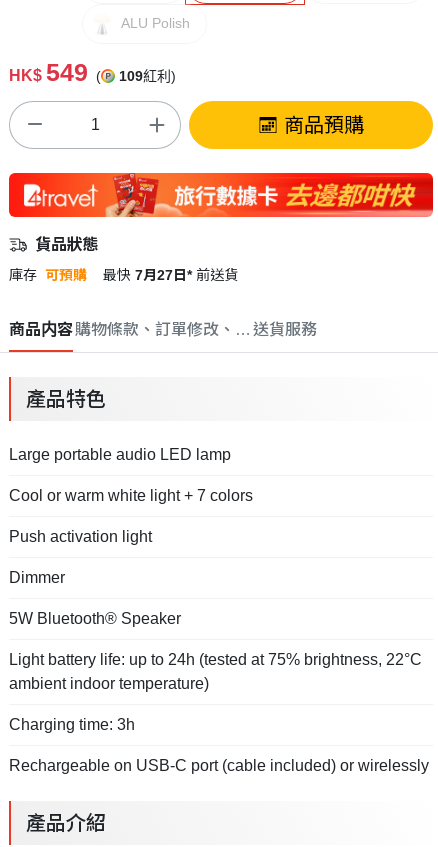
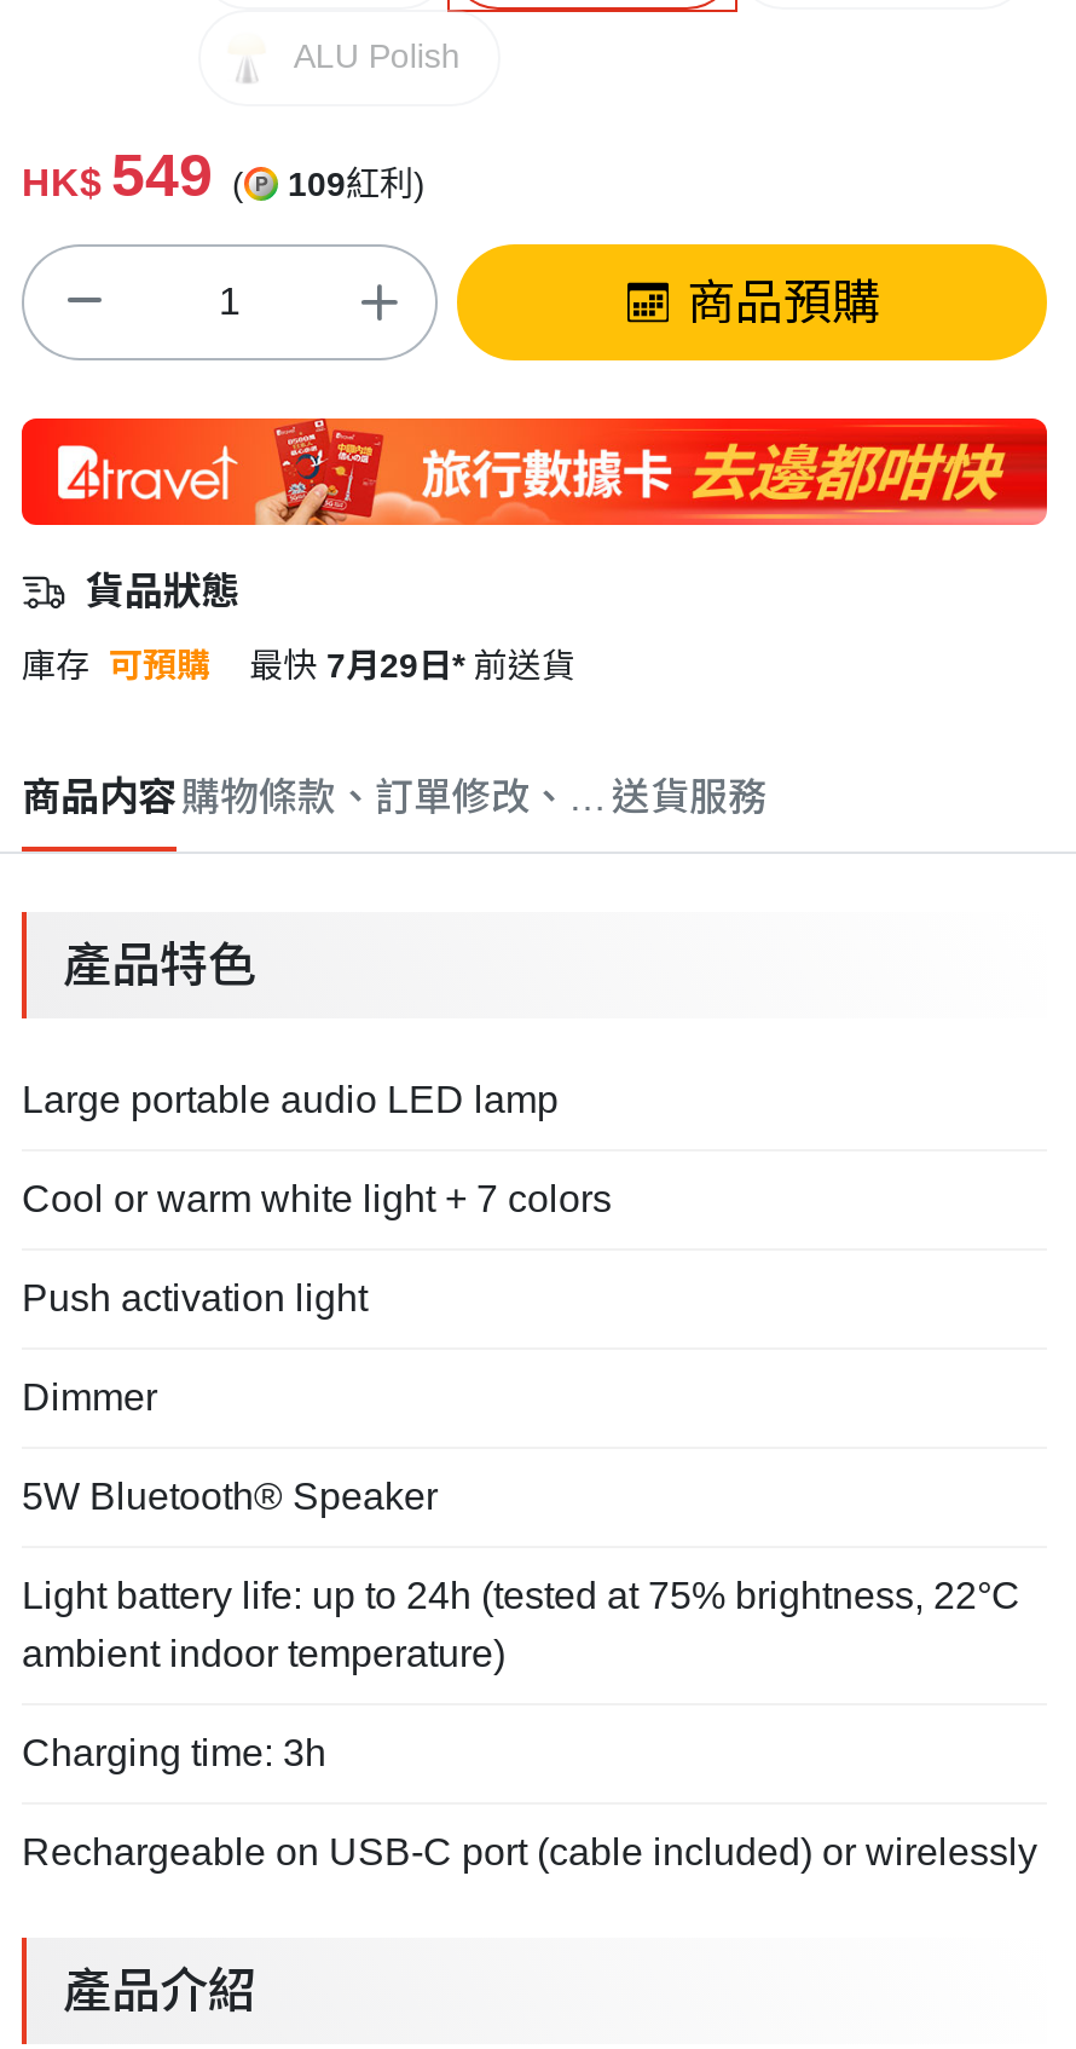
[103,267,238,283] 最快 7月27日* 前送貨 -> [249,646,575,685] 最快 7月29日* 前送貨

